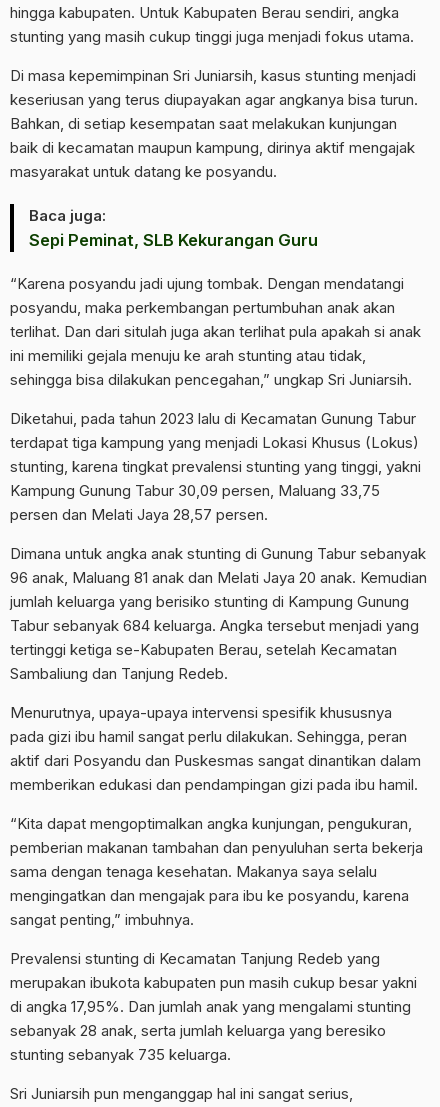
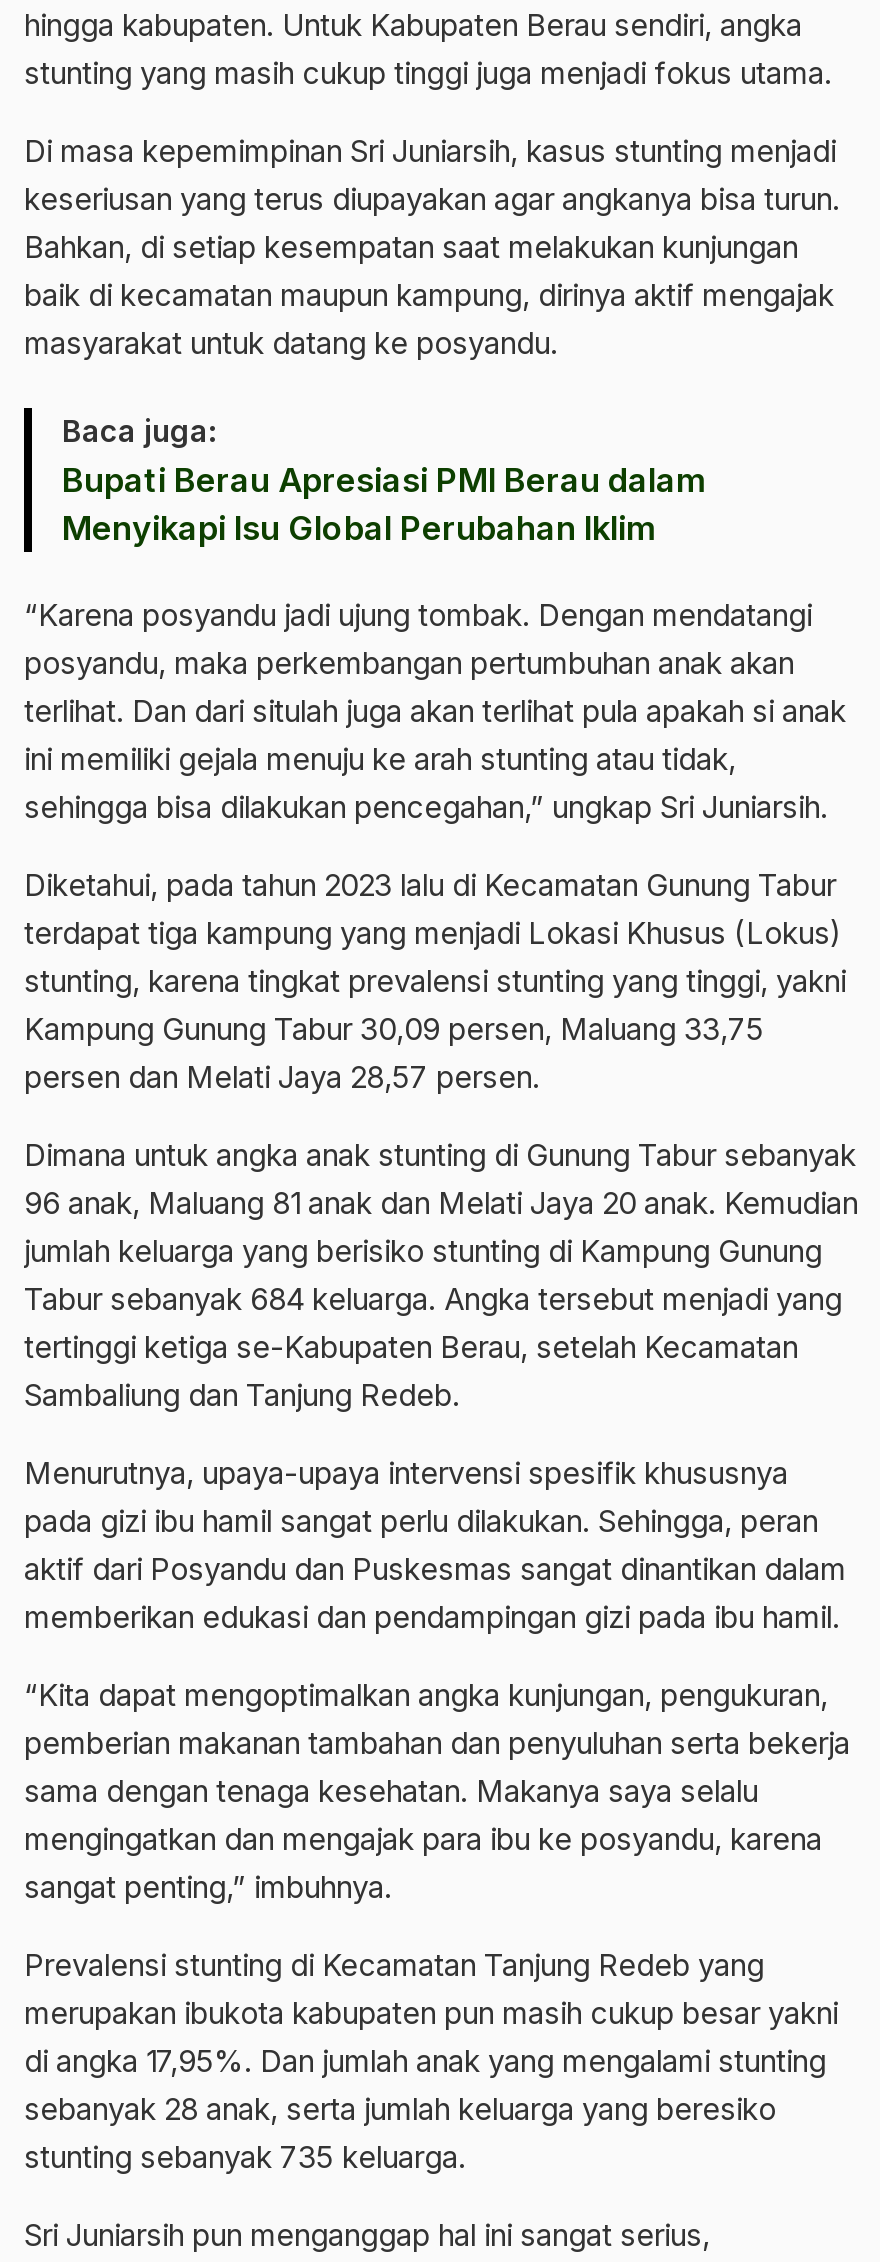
[29,230,318,250] Sepi Peminat, SLB Kekurangan Guru -> [62,460,704,548] Bupati Berau Apresiasi PMI Berau dalam | Menyikapi Isu Global Perubahan Iklim

